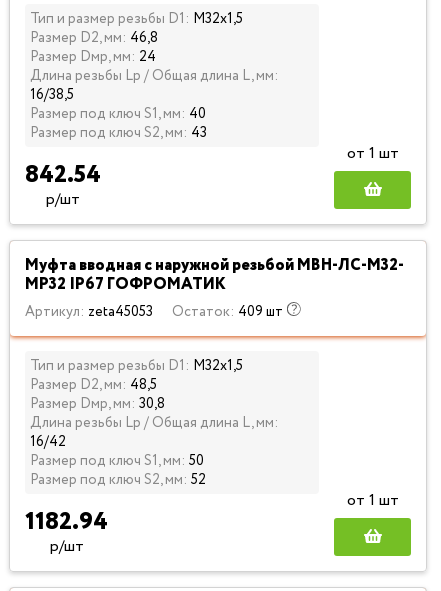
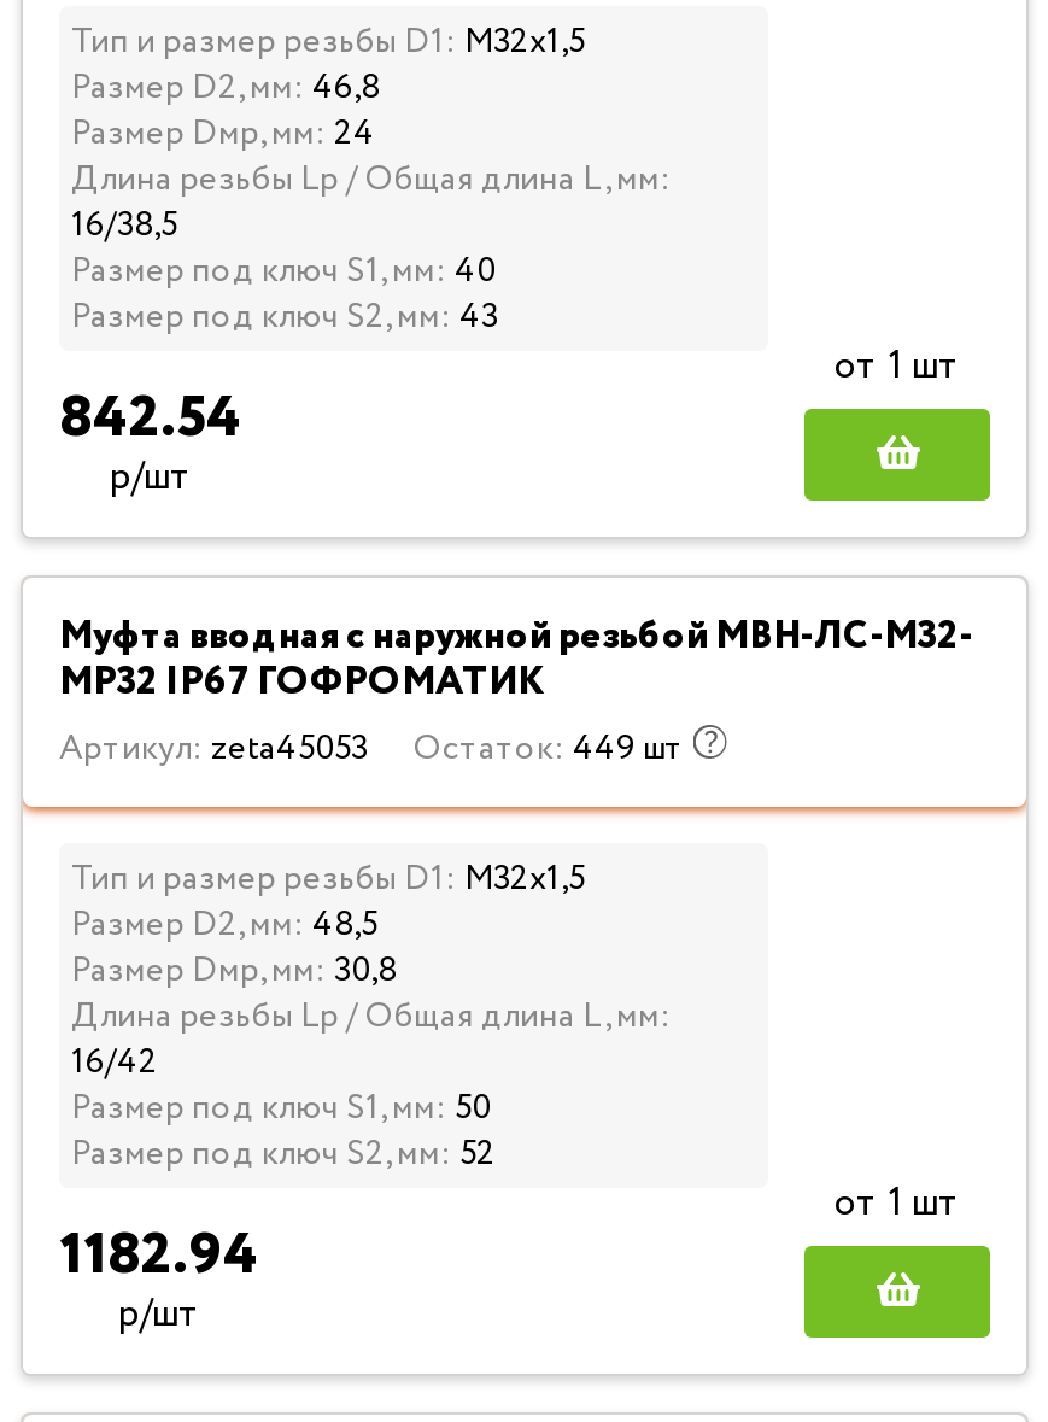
[25,302,283,322] Артикул: zeta45053 Остаток: 409 шт -> [59,725,684,774] Артикул: zeta45053 Остаток: 449 шт

